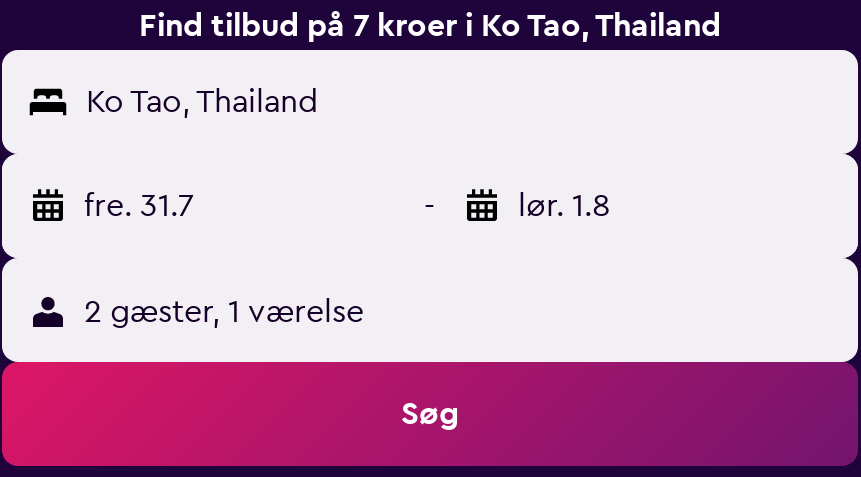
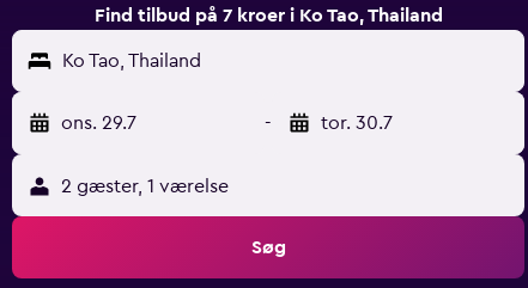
[84,190,194,222] fre. 31.7 -> [61,114,136,133] ons. 29.7
[518,190,610,222] lør. 1.8 -> [321,114,393,133] tor. 30.7

